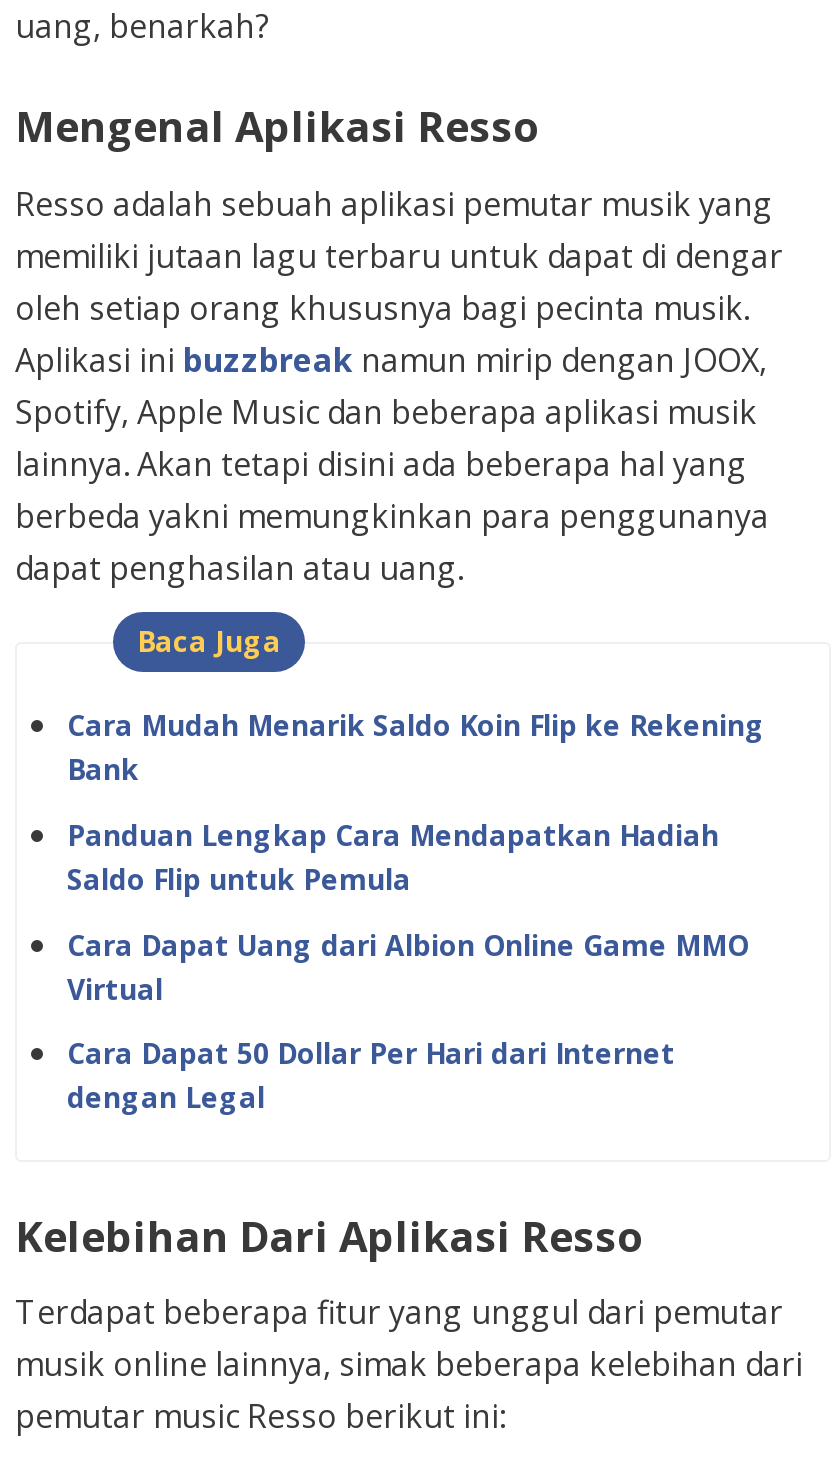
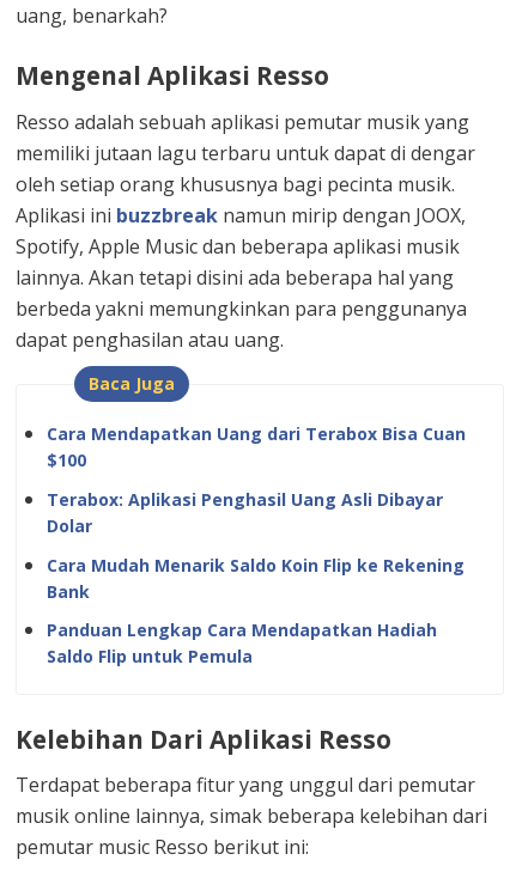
none -> [47,423,466,537] Cara Mendapatkan Uang dari Terabox Bisa Cuan | $100 | Terabox: Aplikasi Penghasil Uang Asli Dibayar | Dolar
moved [67,707,765,898] -> [47,553,465,668]: Cara Mudah Menarik Saldo Koin Flip ke Rekening | Bank | Panduan Lengkap Cara Mendapatkan Hadiah | Saldo Flip untuk Pemula
[67,925,749,1116] Cara Dapat Uang dari Albion Online Game MMO | Virtual | Cara Dapat 50 Dollar Per Hari dari Internet | dengan Legal -> none

